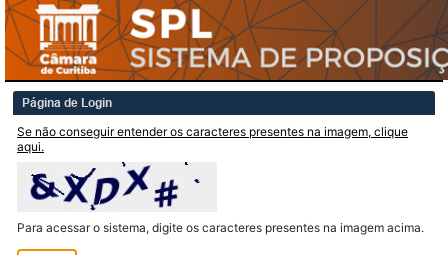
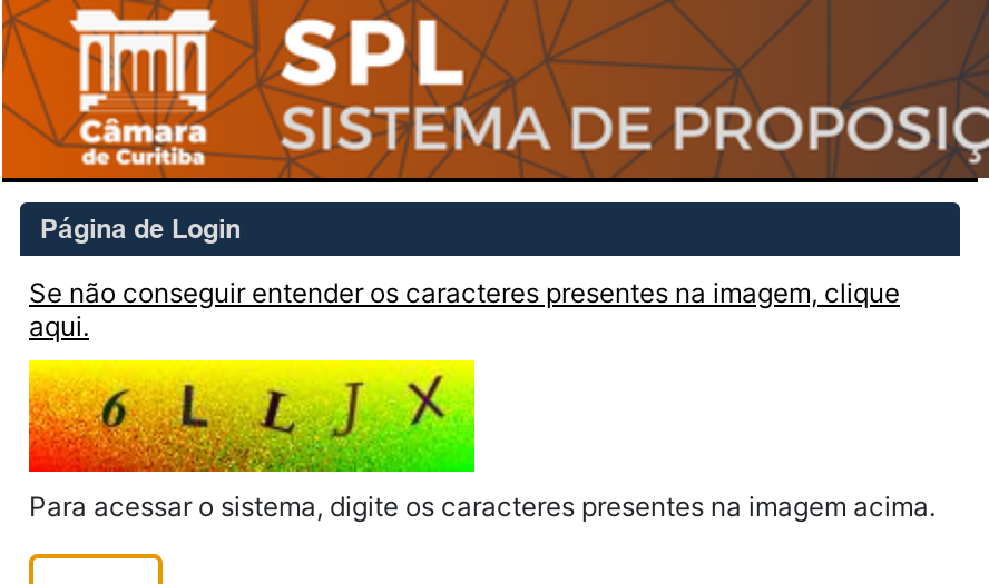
[17,161,217,212] [image] -> [27,358,477,474] [image]

